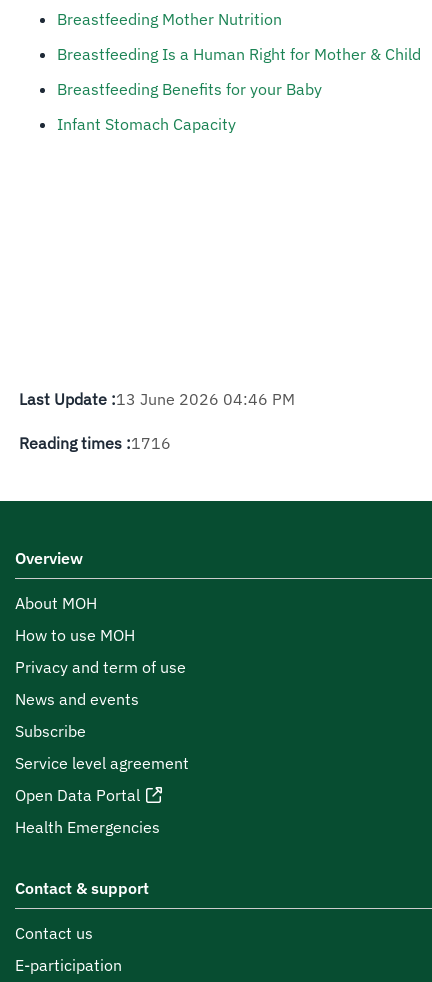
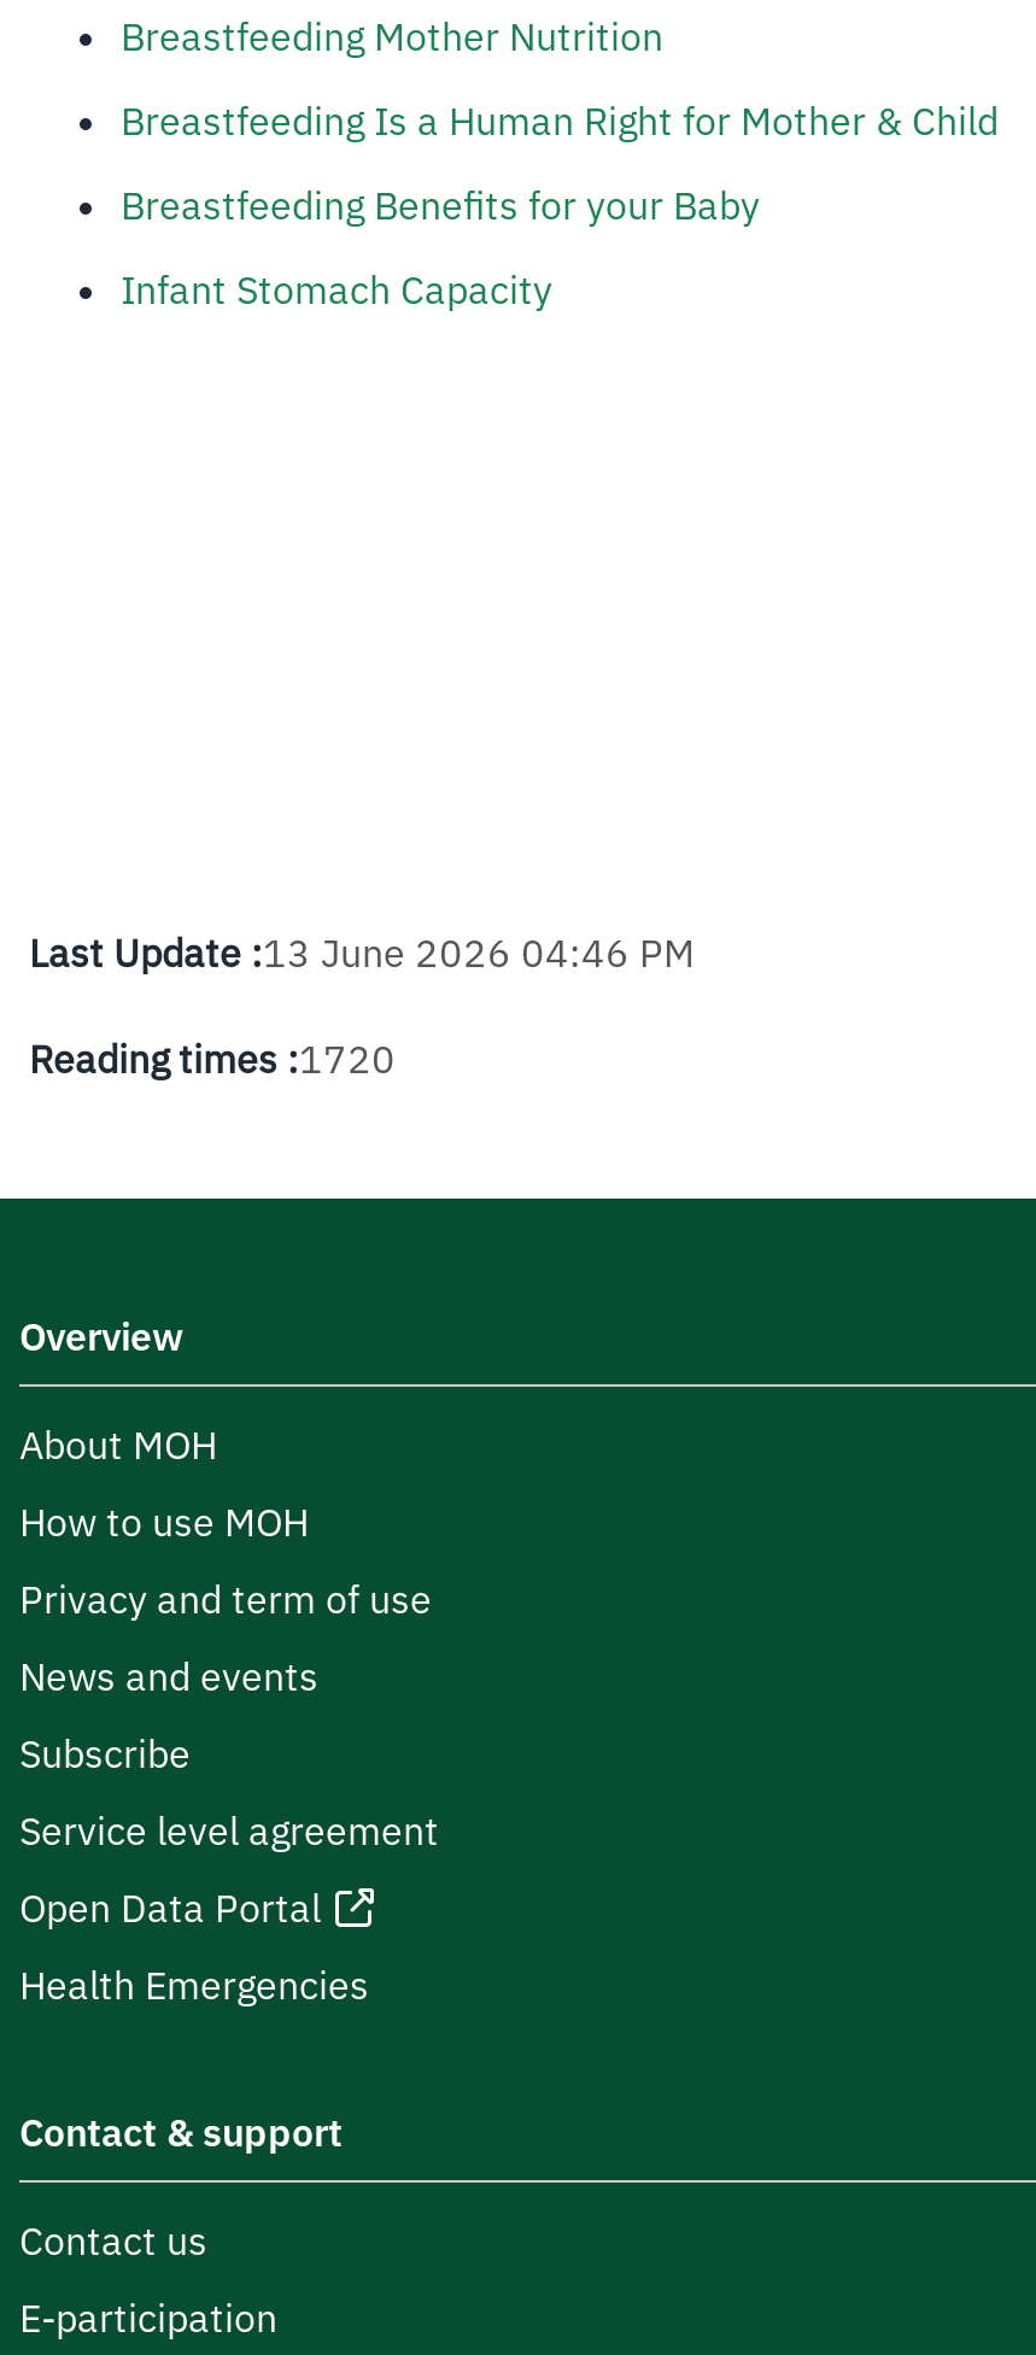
[19,433,171,453] Reading times : 1716 -> [29,1035,396,1083] Reading times : 1720

